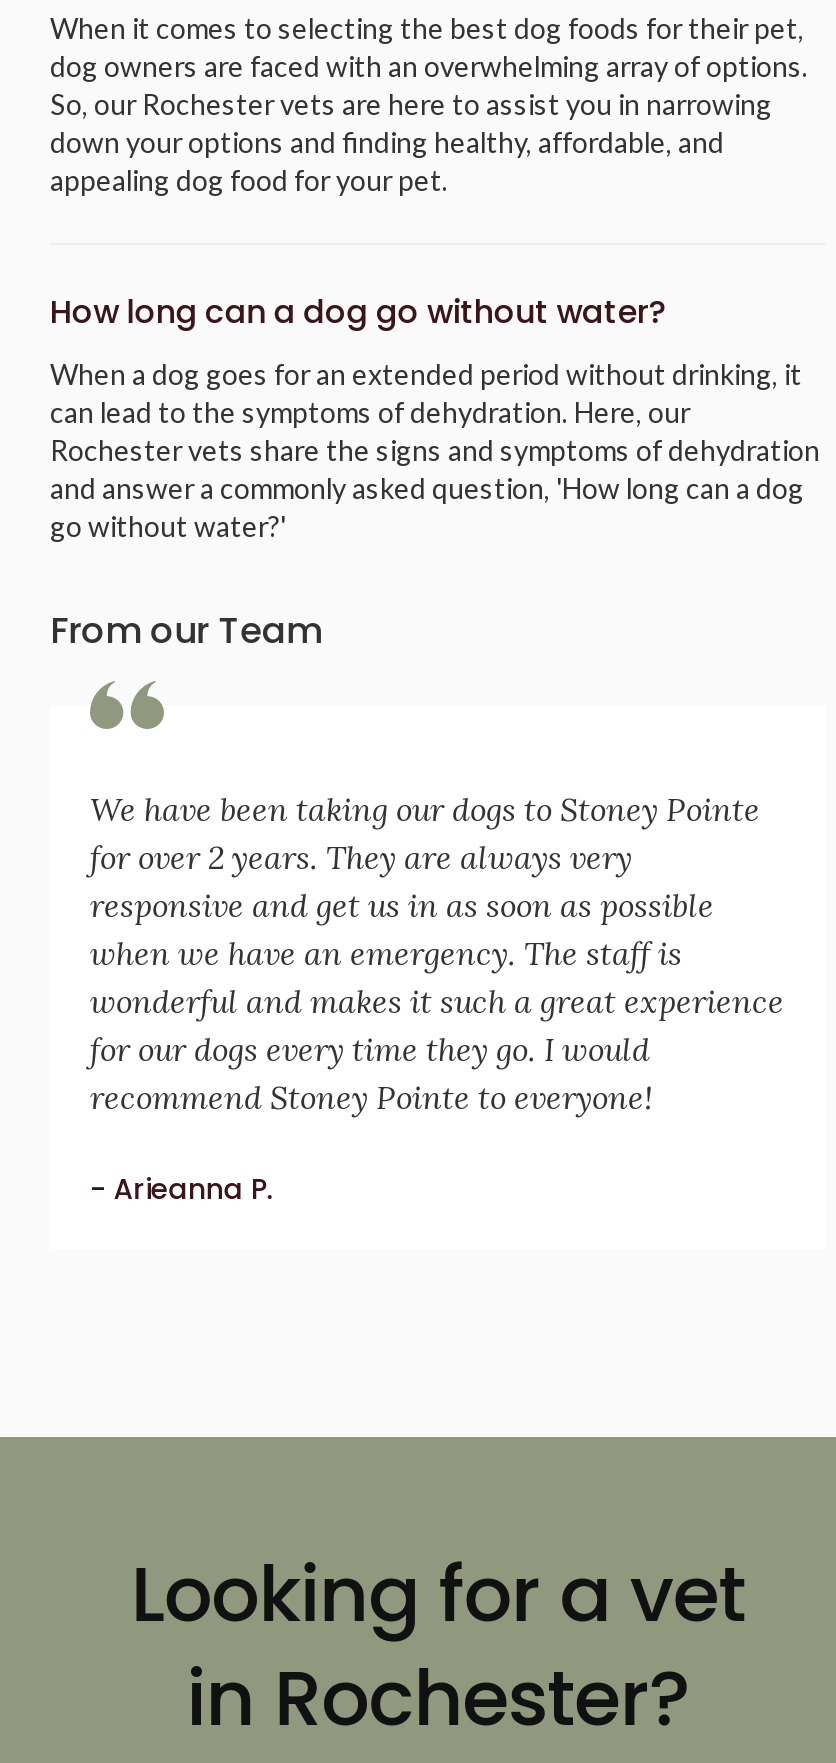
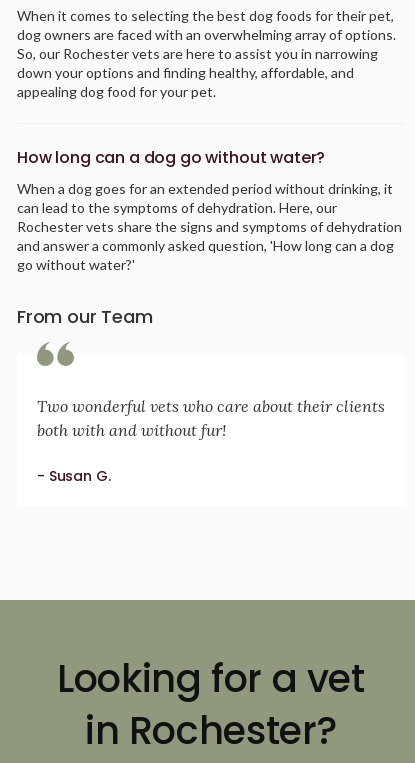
[90,788,784,1116] We have been taking our dogs to Stoney Pointe | for over 2 years. They are always very | responsive and get us in as soon as possible | when we have an emergency. The staff is | wonderful and makes it such a great experience | for our dogs every time they go. I would | recommend Stoney Pointe to everyone! -> [37,396,385,440] Two wonderful vets who care about their clients | both with and without fur!
[90,1168,272,1208] - Arieanna P. -> [37,466,111,486] - Susan G.

